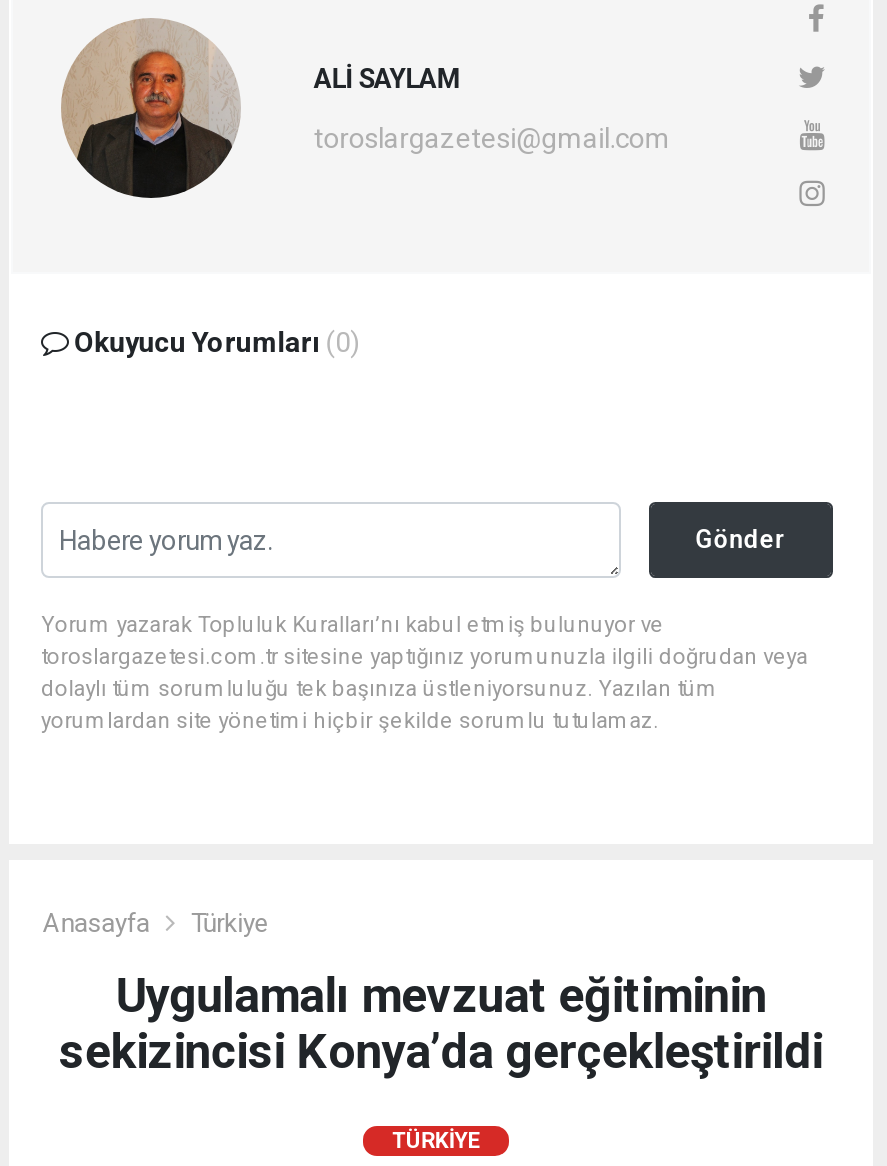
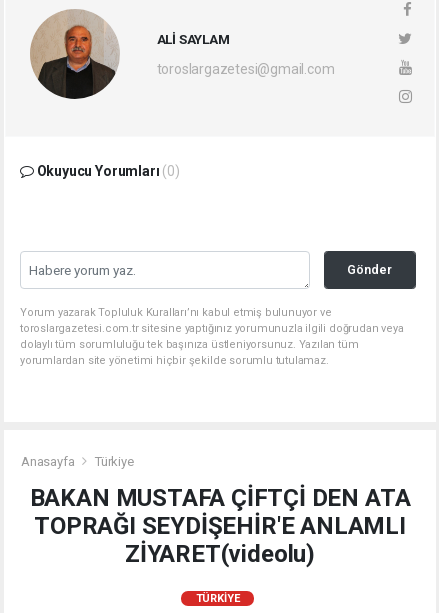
[59,968,823,1080] Uygulamalı mevzuat eğitiminin | sekizincisi Konya’da gerçekleştirildi -> [30,484,410,568] BAKAN MUSTAFA ÇİFTÇİ DEN ATA | TOPRAĞI SEYDİŞEHİR'E ANLAMLI | ZİYARET(videolu)

